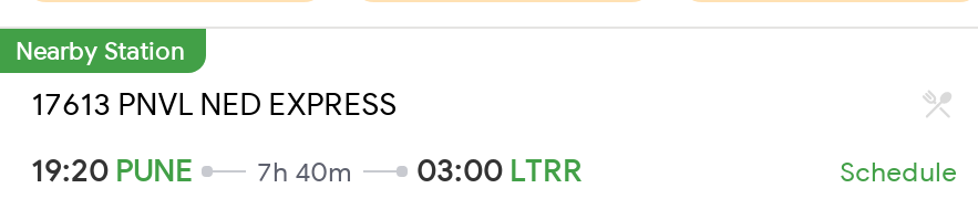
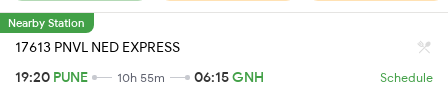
[257,151,583,191] 7h 40m | 03:00 LTRR -> [117,68,264,86] 10h 55m | 06:15 GNH

